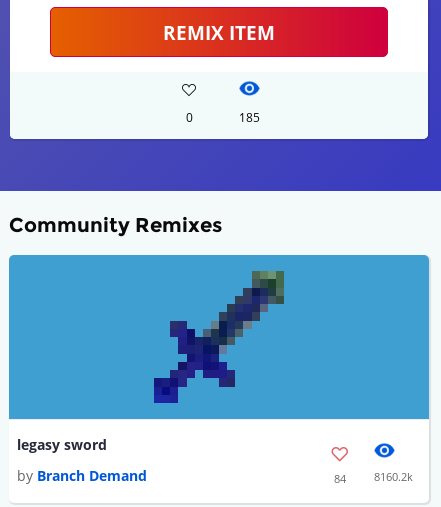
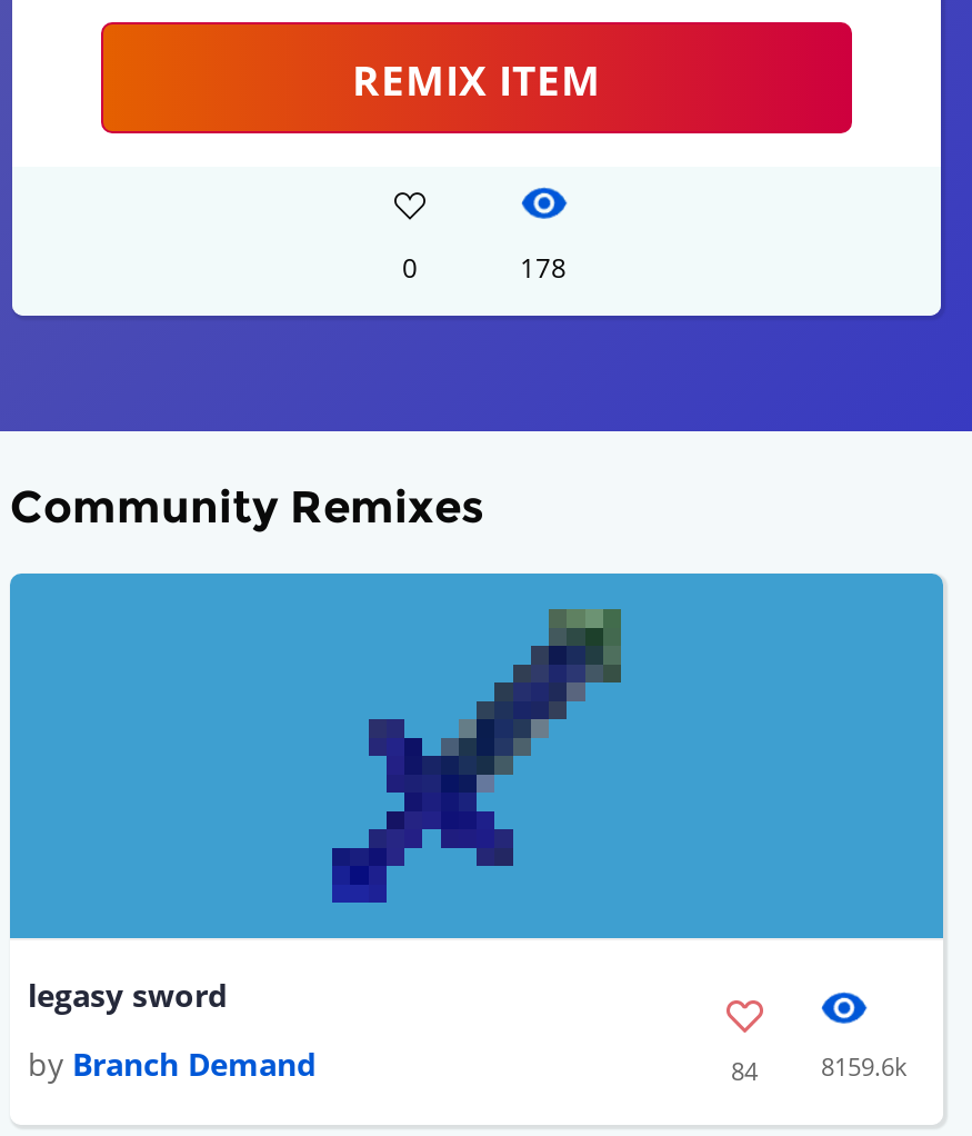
[238,109,259,126] 185 -> [520,250,567,287] 178
[333,468,413,485] 84 8160.2k -> [731,1048,908,1086] 84 8159.6k

